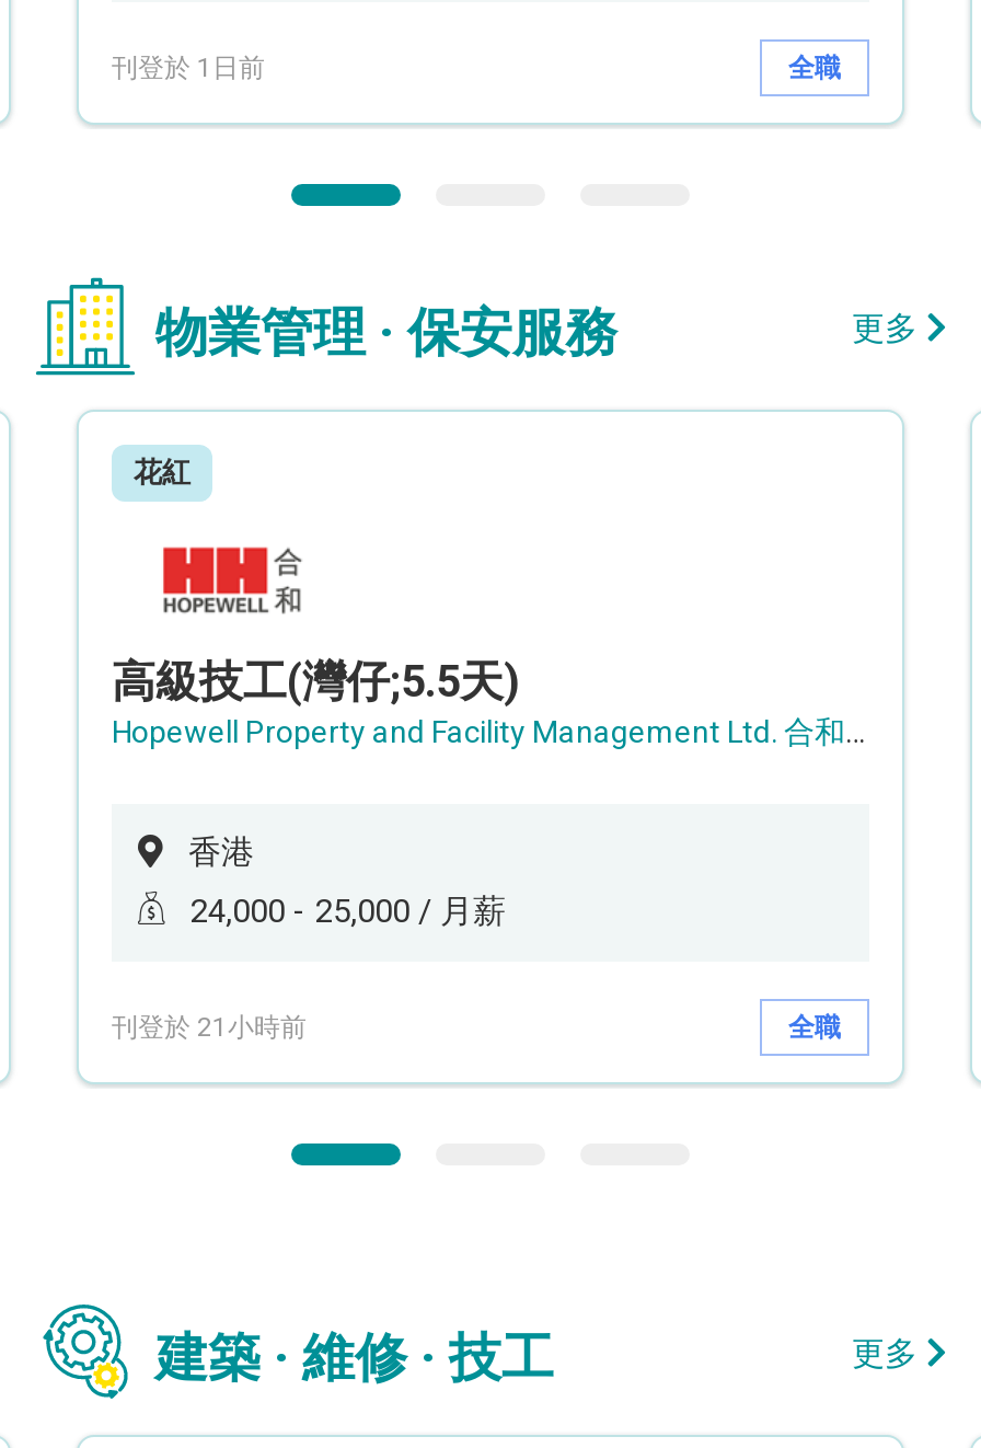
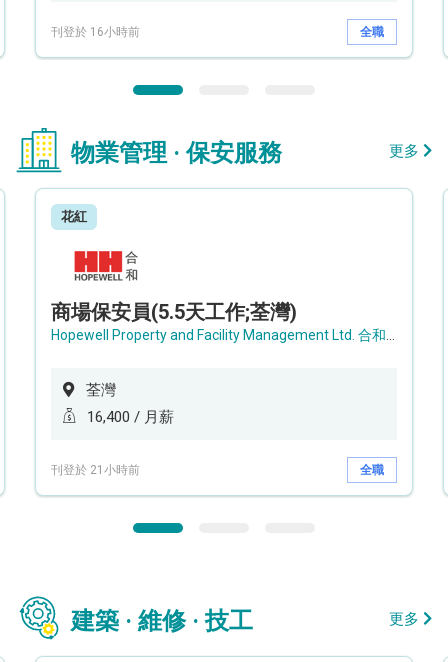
[112,51,265,82] 刊登於 1日前 -> [51,24,140,38] 刊登於 16小時前
[112,655,519,707] 高級技工(灣仔;5.5天) -> [51,300,297,324] 商場保安員(5.5天工作;荃灣)
[188,833,254,872] 香港 -> [86,381,116,399] 荃灣
[191,892,506,931] 24,000 - 25,000 / 月薪 -> [87,408,174,426] 16,400 / 月薪

